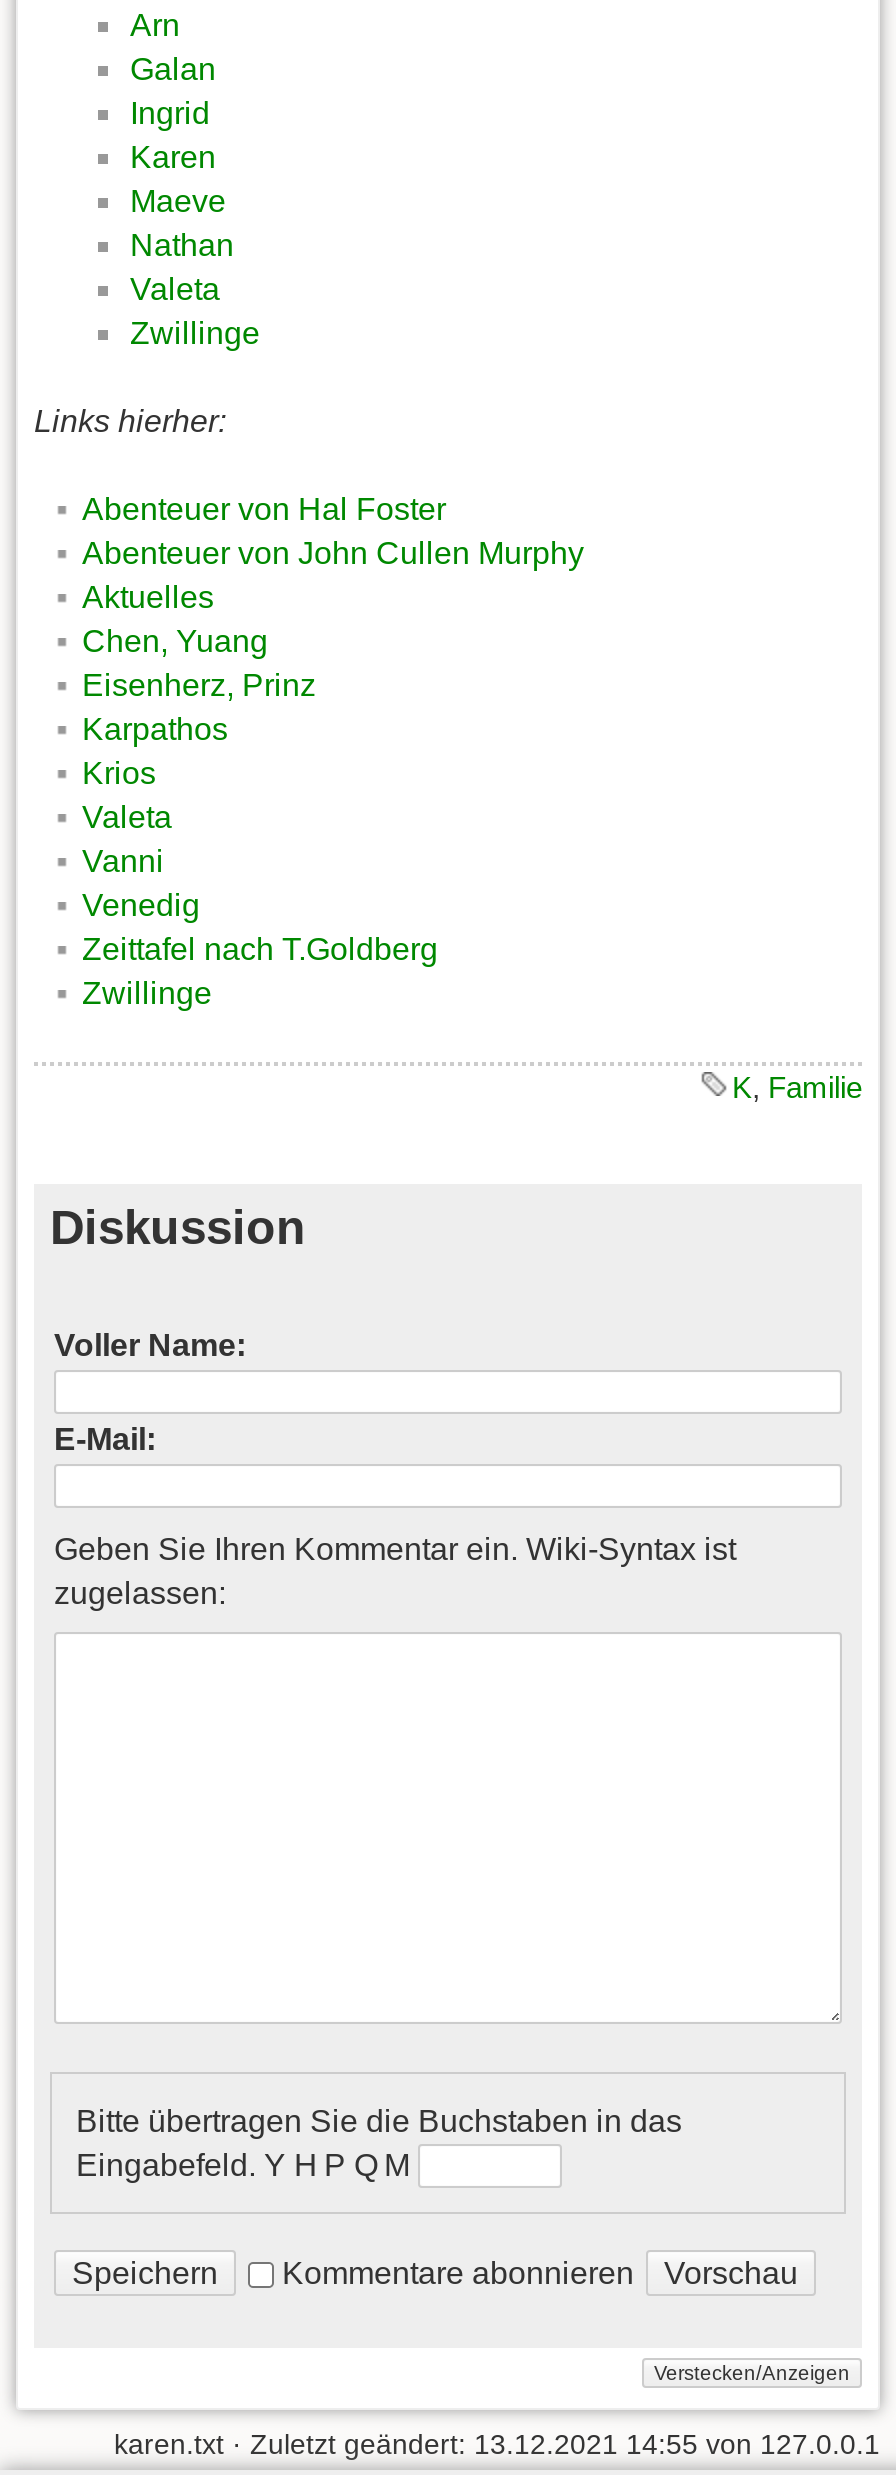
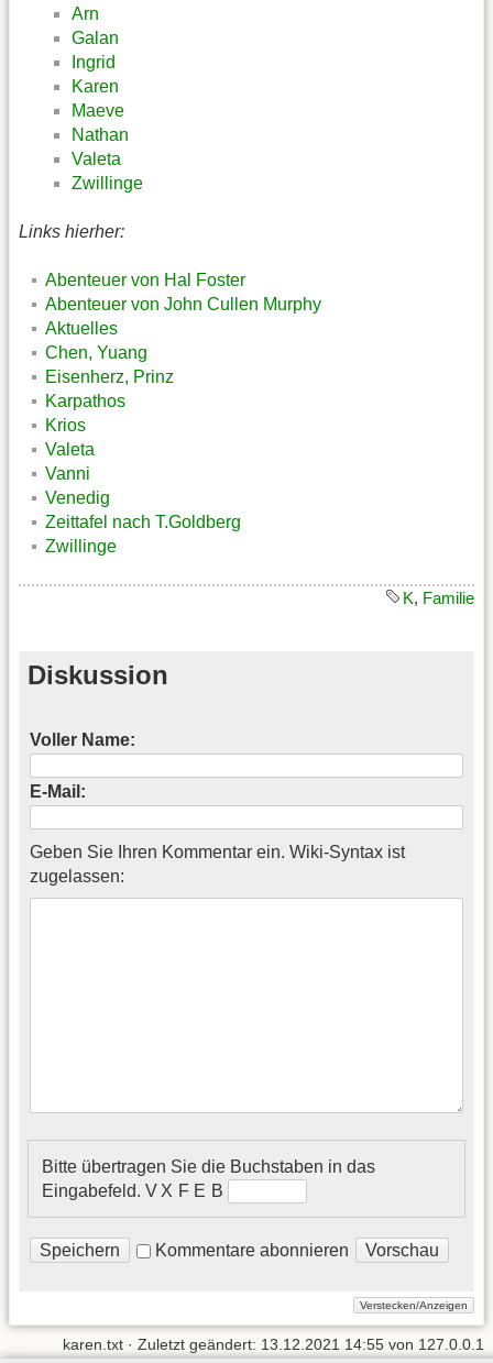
[76,2148,410,2182] Eingabefeld. Y H P Q M -> [42,1182,223,1200] Eingabefeld. V X F E B

